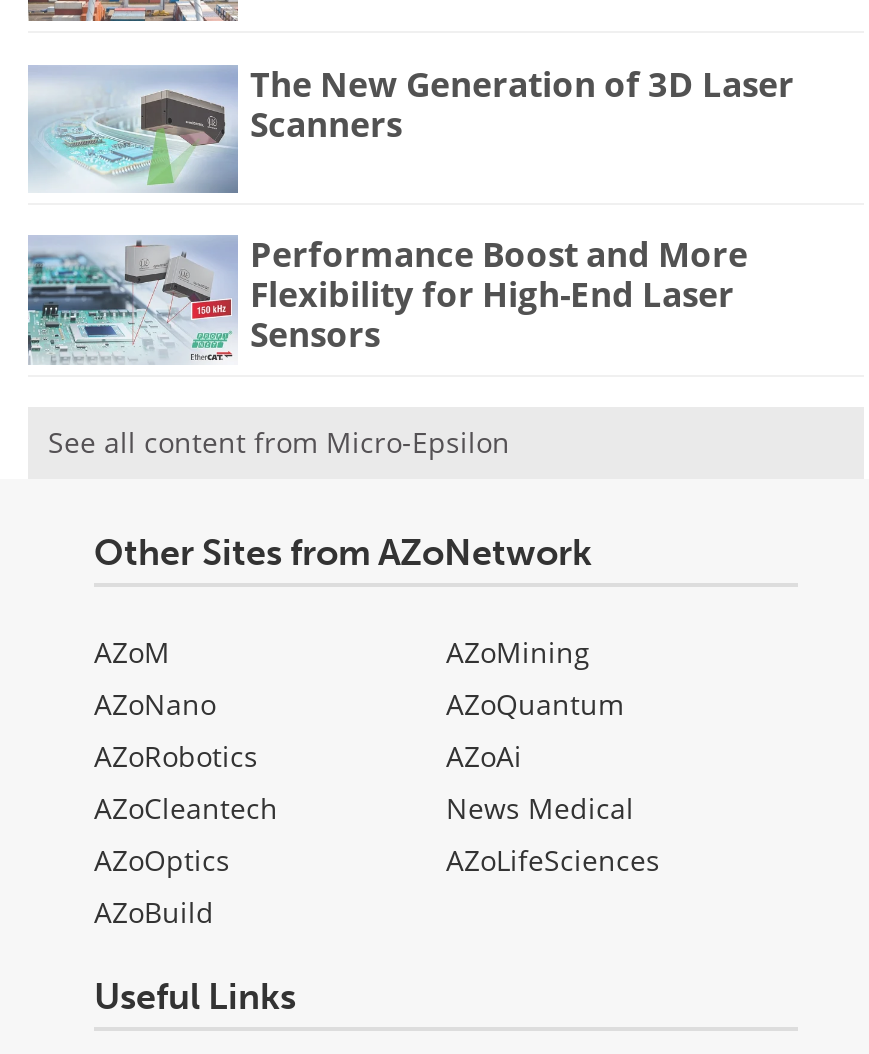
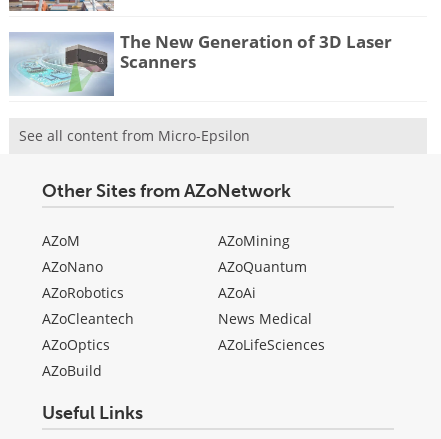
[26,232,748,366] [image] | Performance Boost and More | Flexibility for High-End Laser | Sensors -> none

